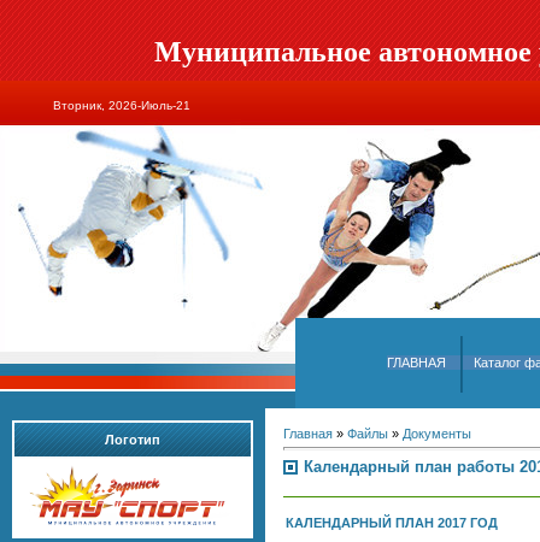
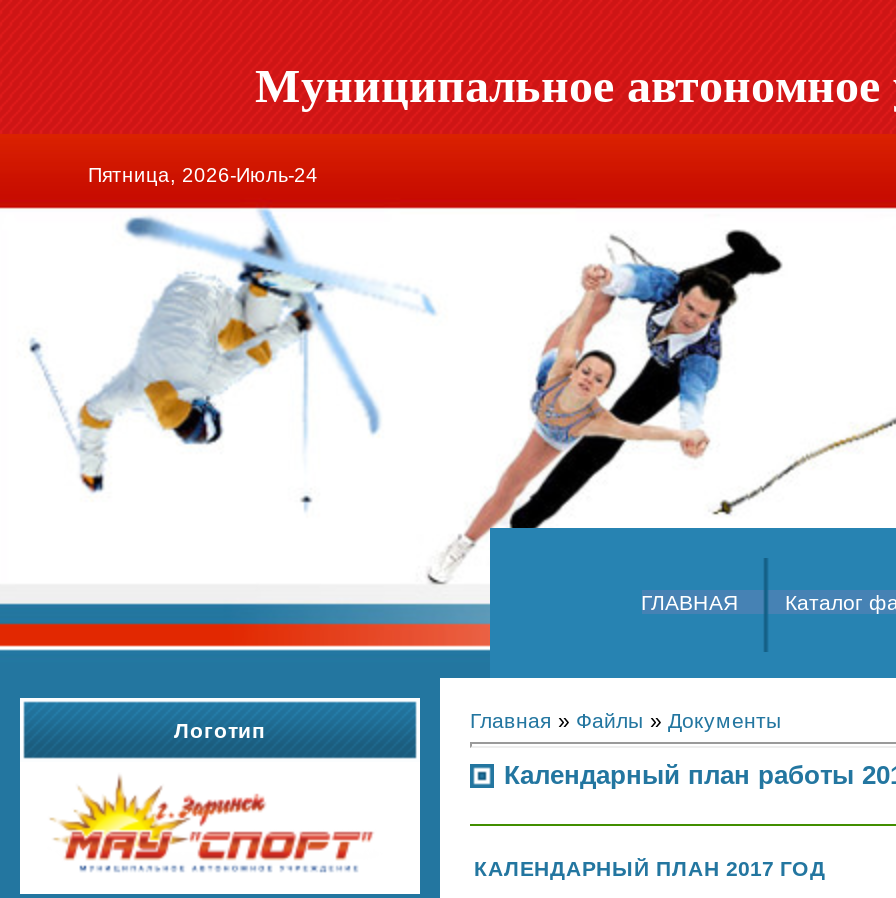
[53,99,190,112] Вторник, 2026-Июль-21 -> [88,164,318,186] Пятница, 2026-Июль-24

